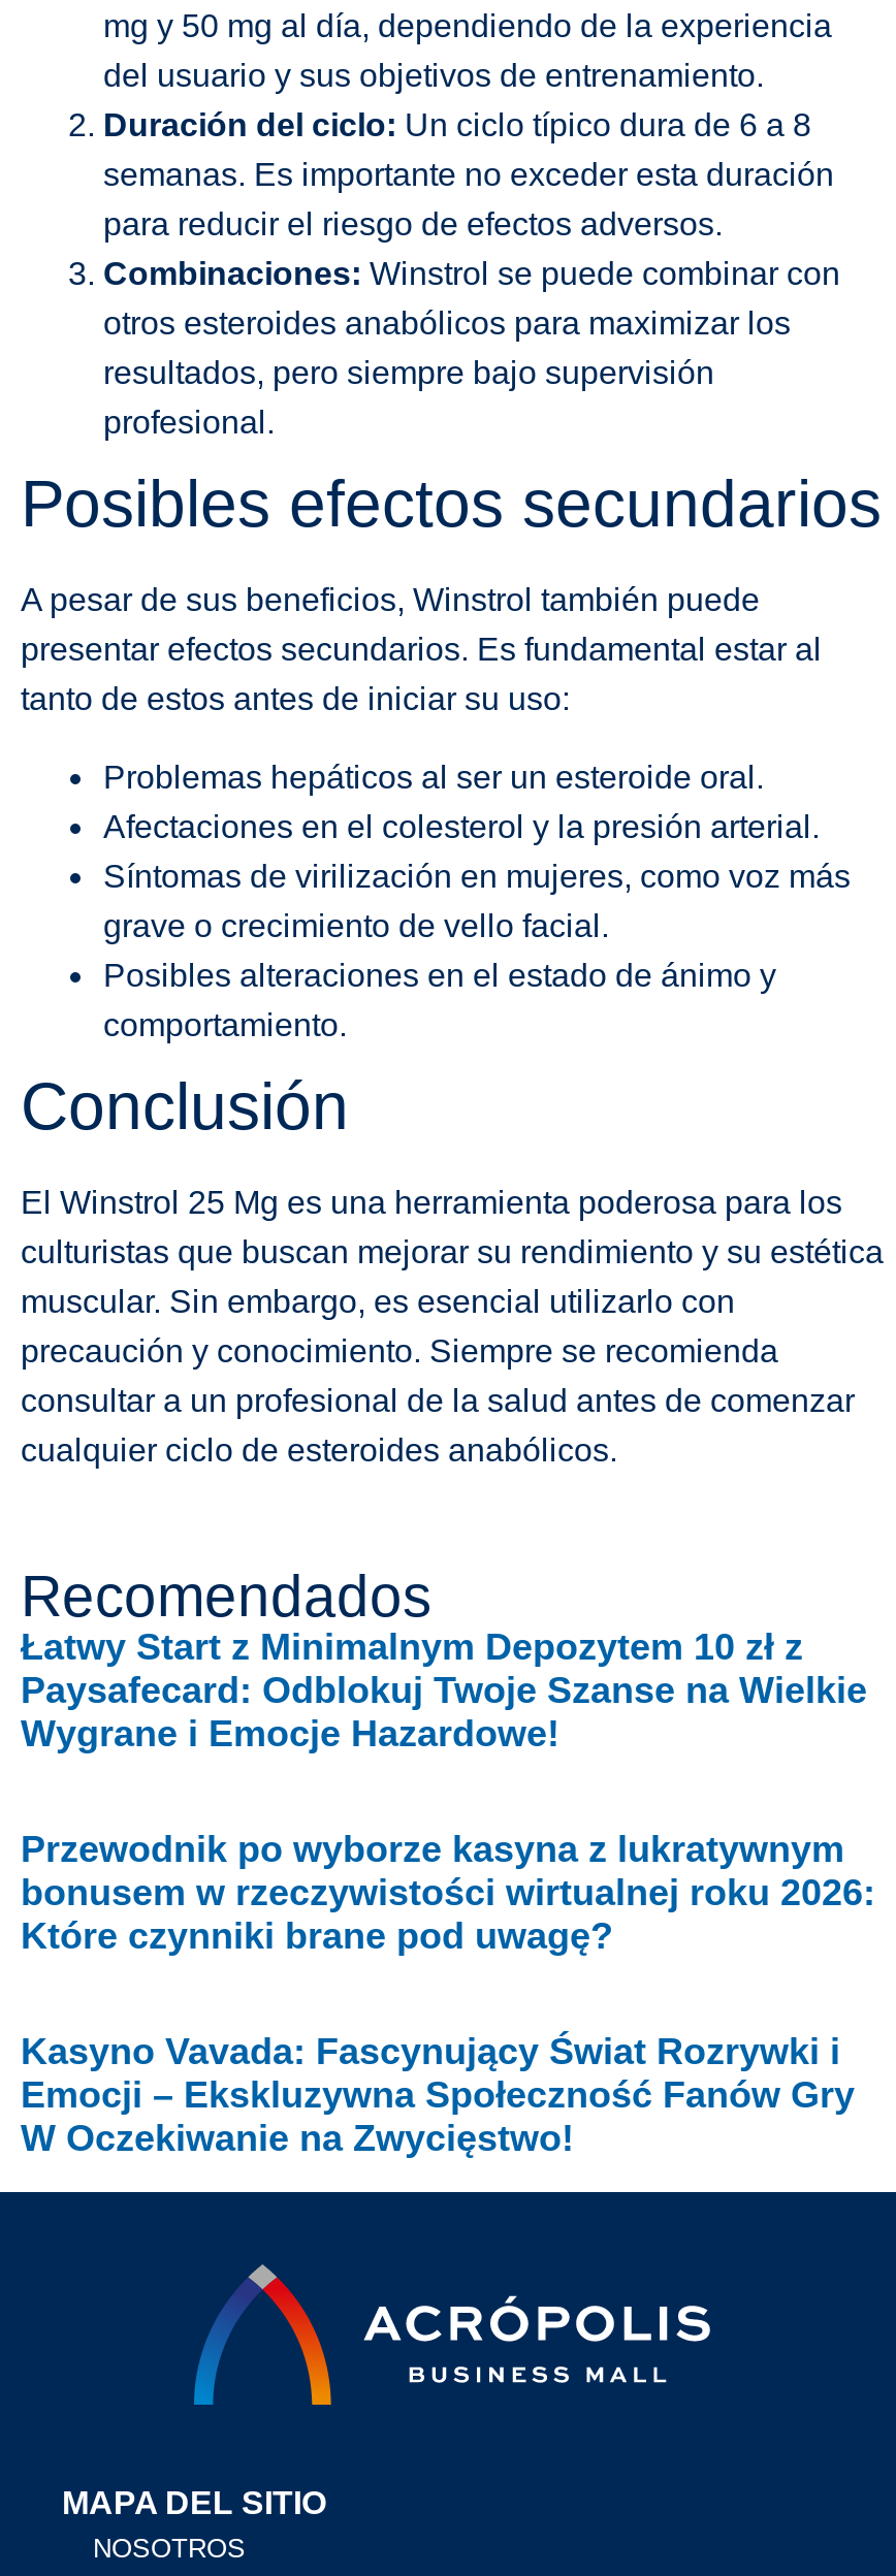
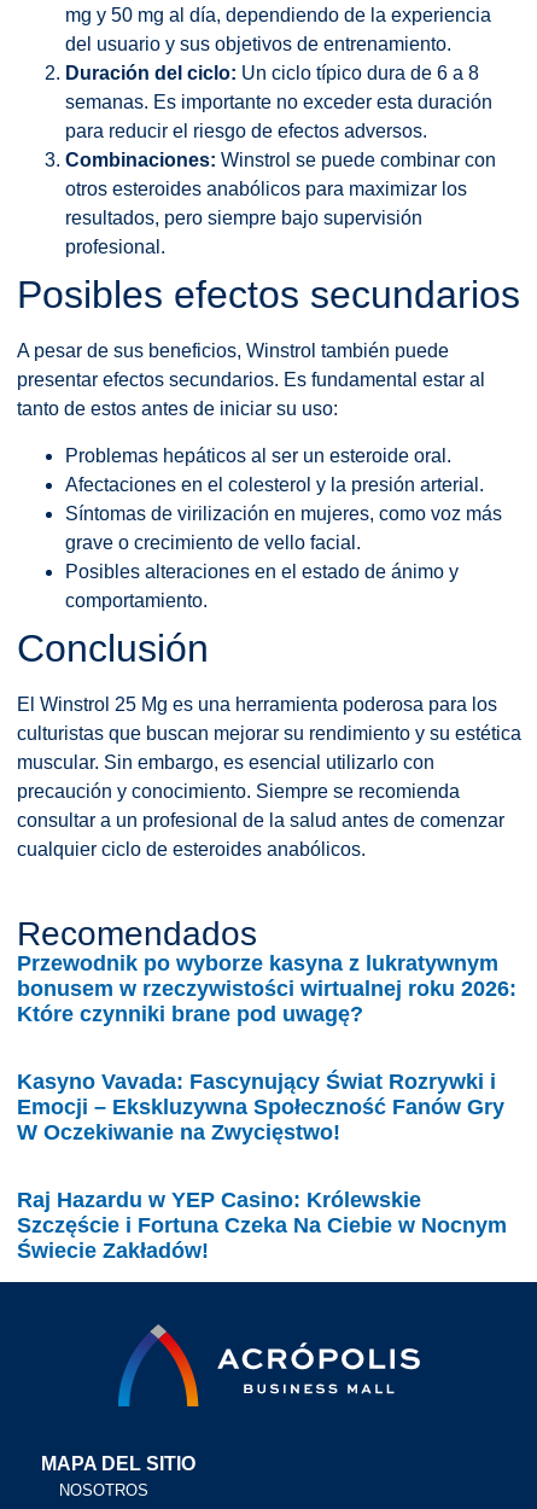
[21,1627,867,1754] Łatwy Start z Minimalnym Depozytem 10 zł z | Paysafecard: Odblokuj Twoje Szanse na Wielkie | Wygrane i Emocje Hazardowe! -> none
moved [21,1829,875,2159] -> [17,951,516,1144]: Przewodnik po wyborze kasyna z lukratywnym | bonusem w rzeczywistości wirtualnej roku 2026: | Które czynniki brane pod uwagę? | Kasyno Vavada: Fascynujący Świat Rozrywki i | Emocji – Ekskluzywna Społeczność Fanów Gry | W Oczekiwanie na Zwycięstwo!
none -> [17,1188,507,1263] Raj Hazardu w YEP Casino: Królewskie | Szczęście i Fortuna Czeka Na Ciebie w Nocnym | Świecie Zakładów!

